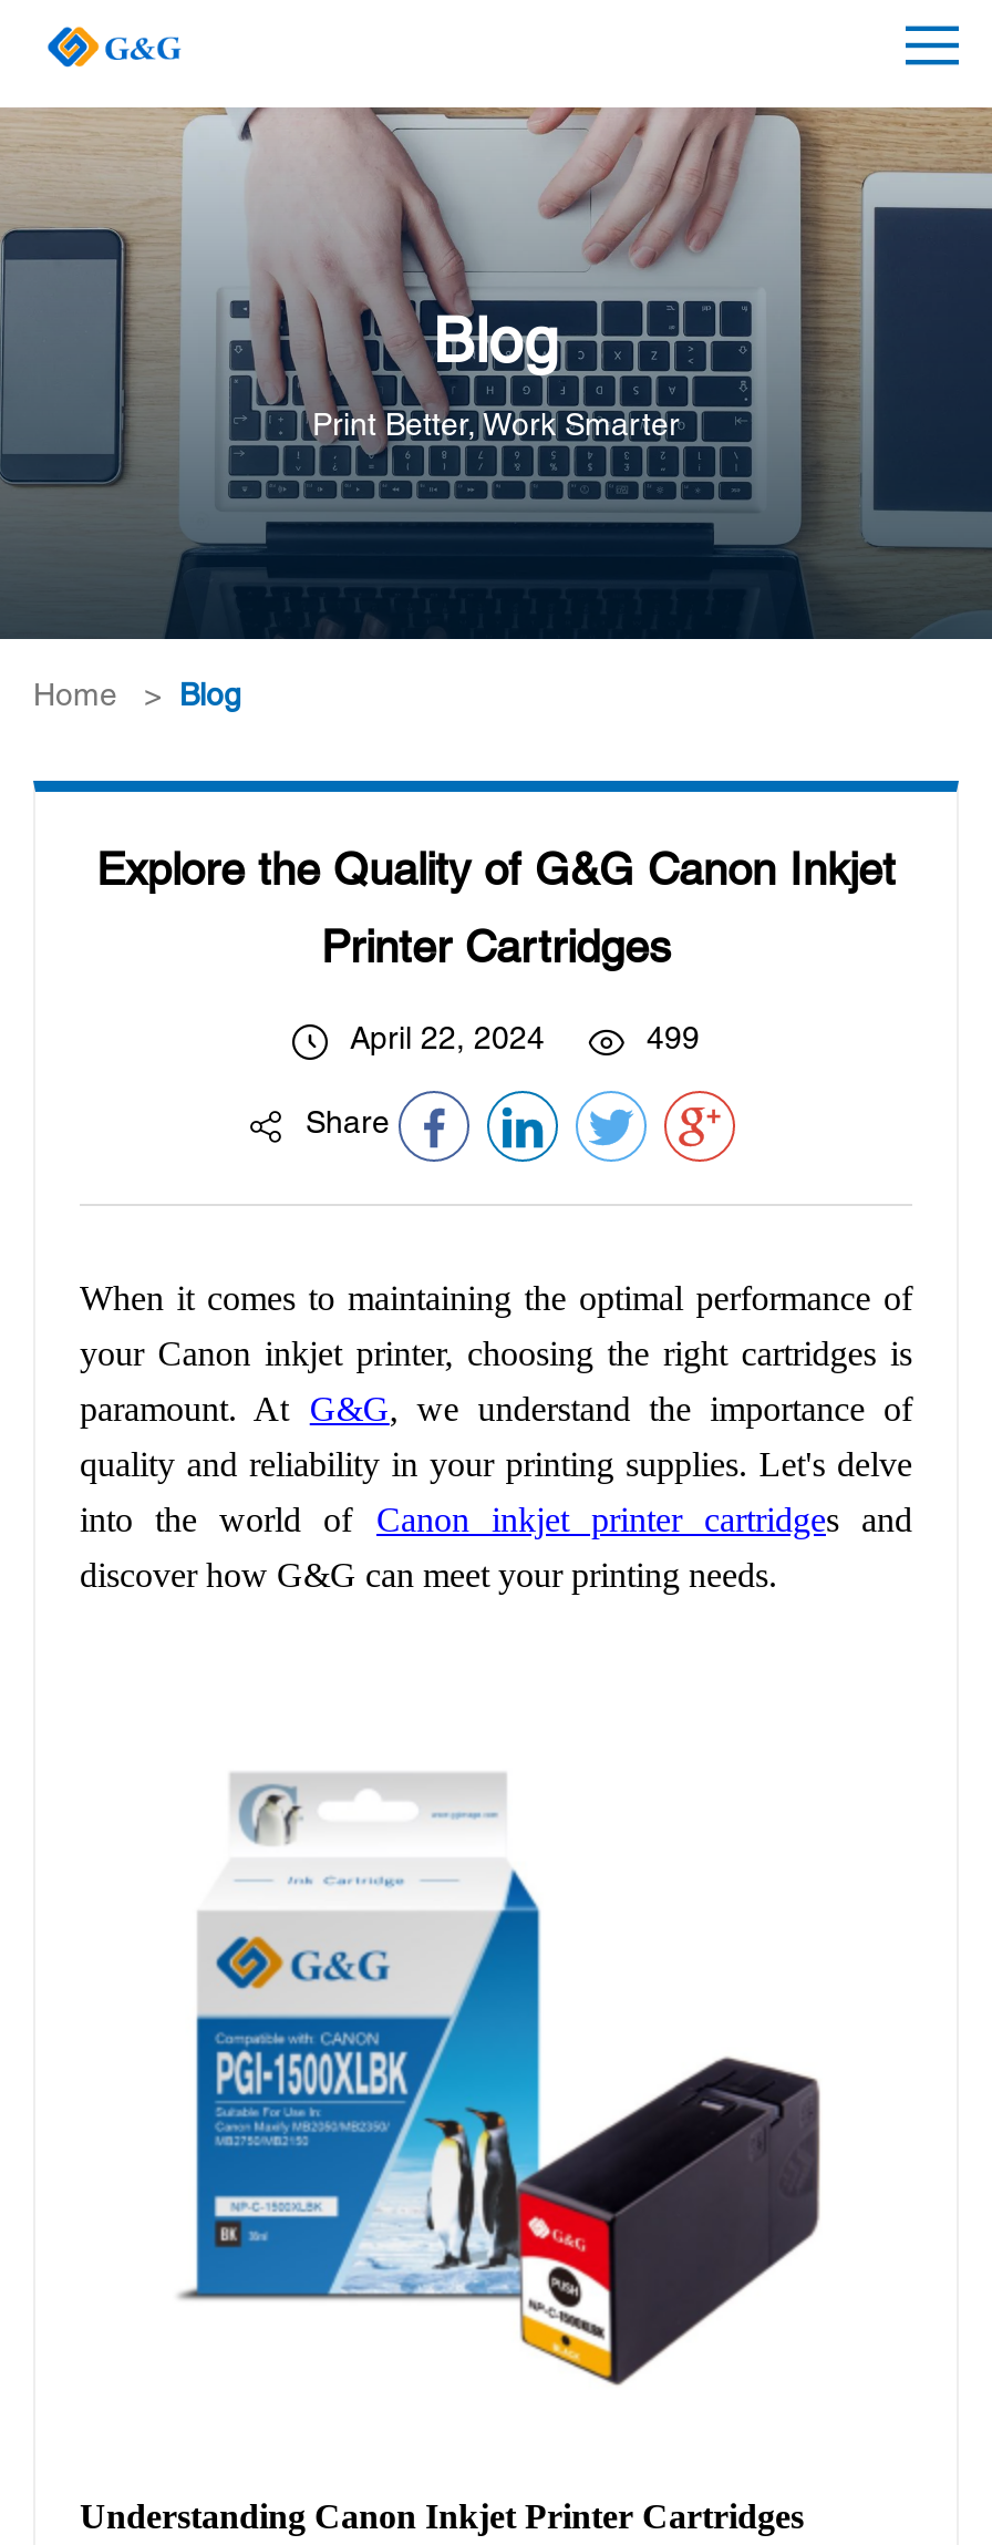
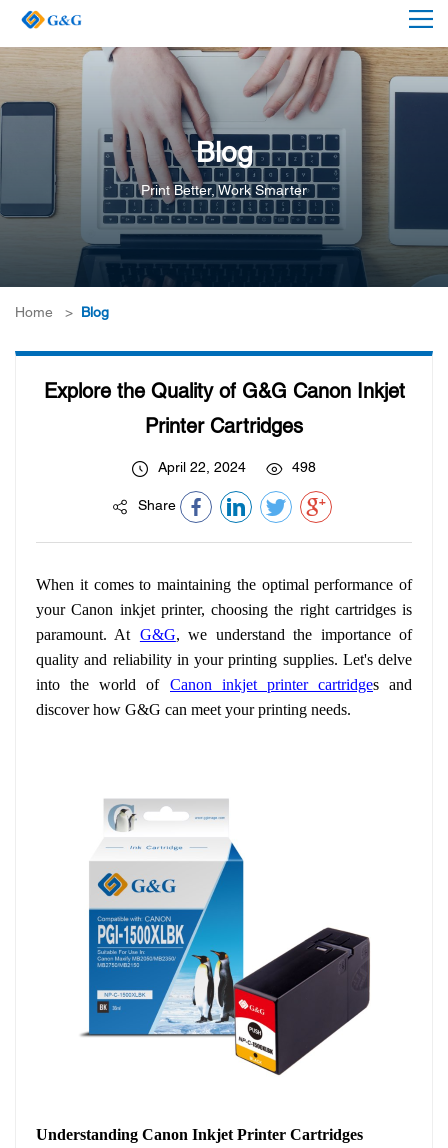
[647,1027,700,1055] 499 -> [292,462,316,475] 498

